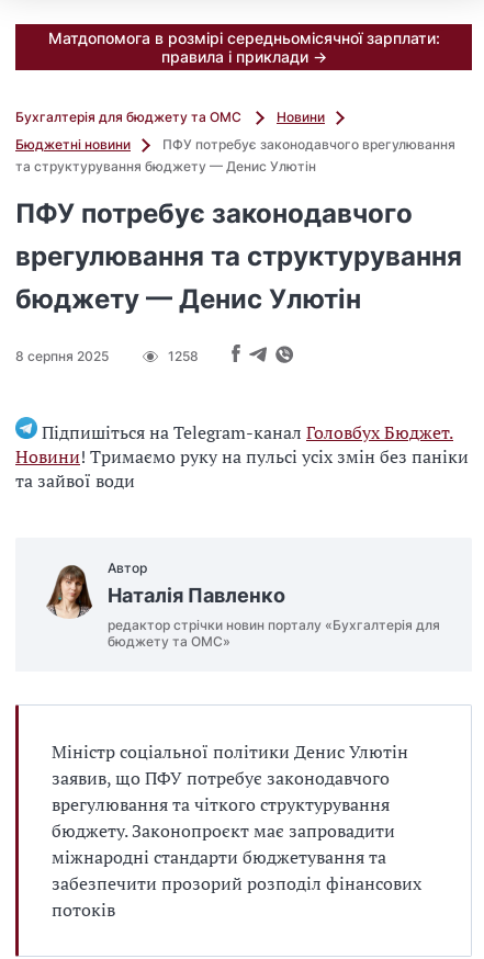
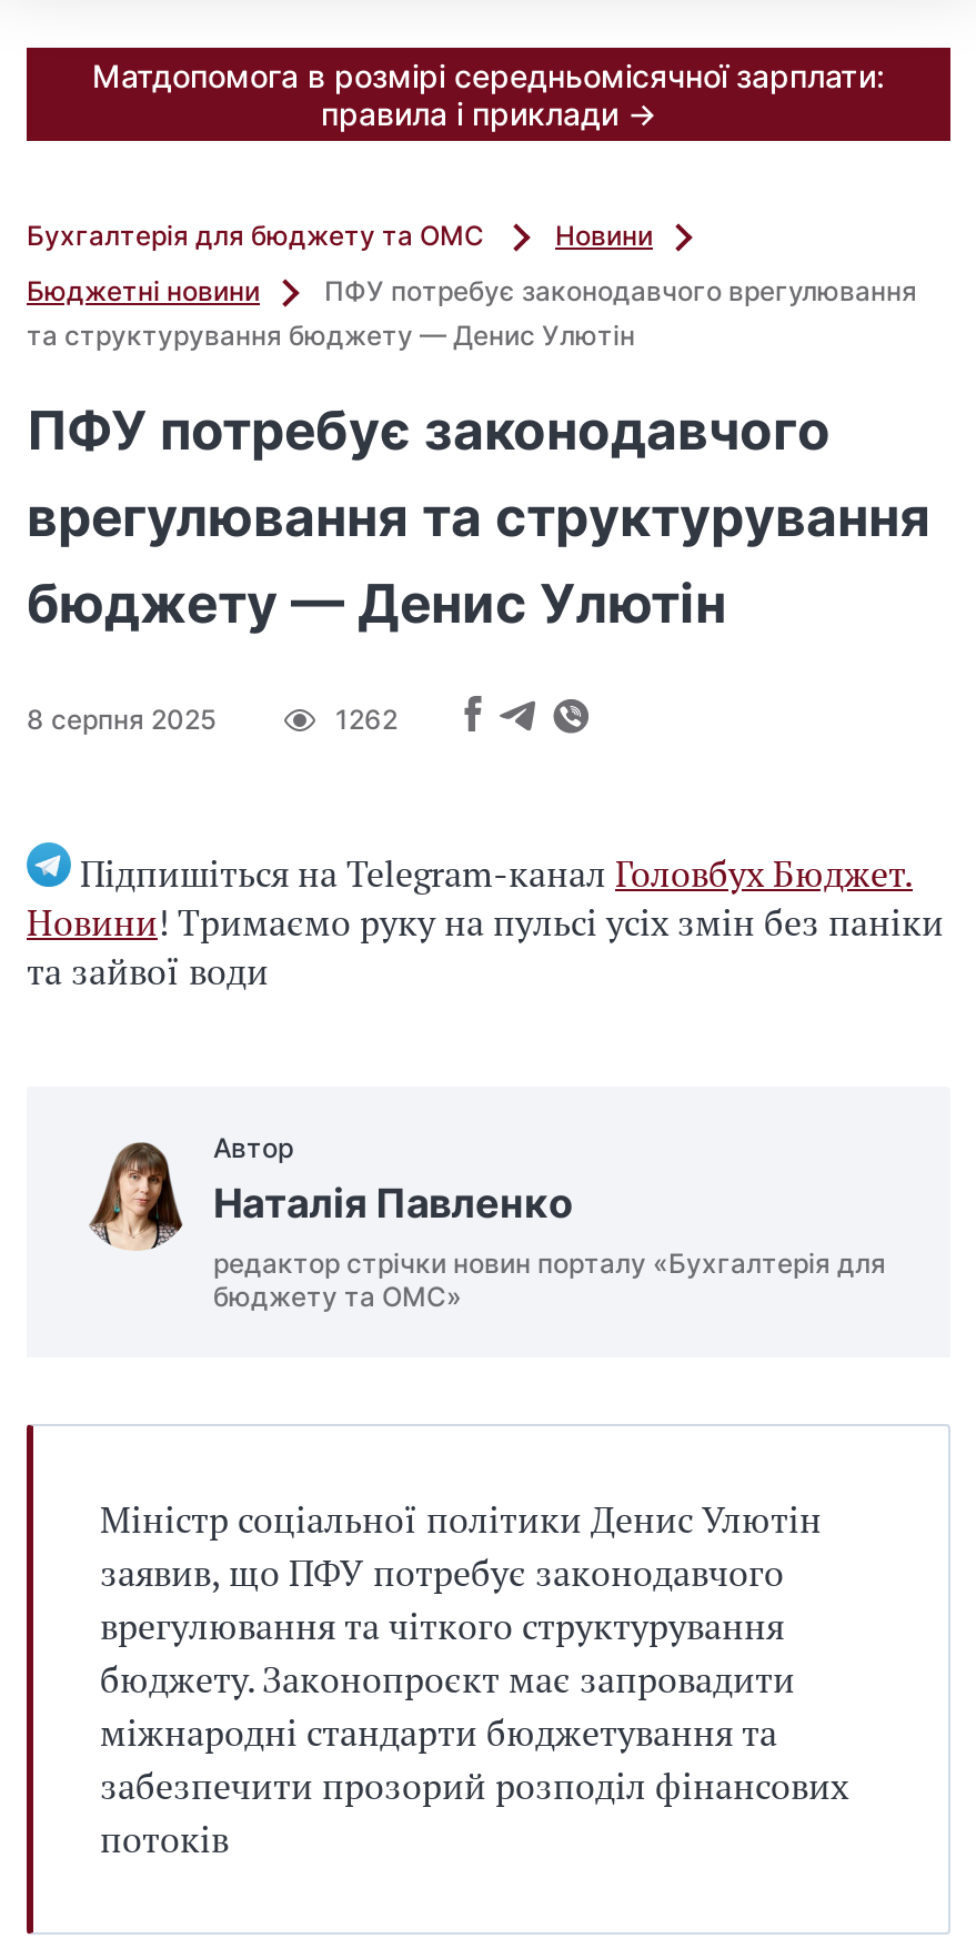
[168,348,199,364] 1258 -> [335,703,398,736] 1262

